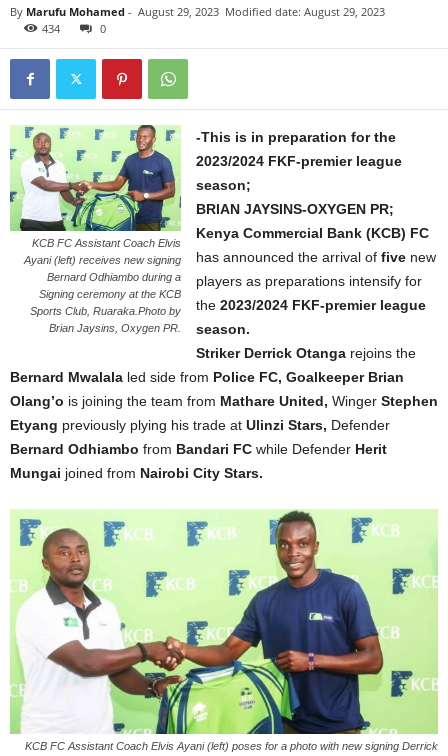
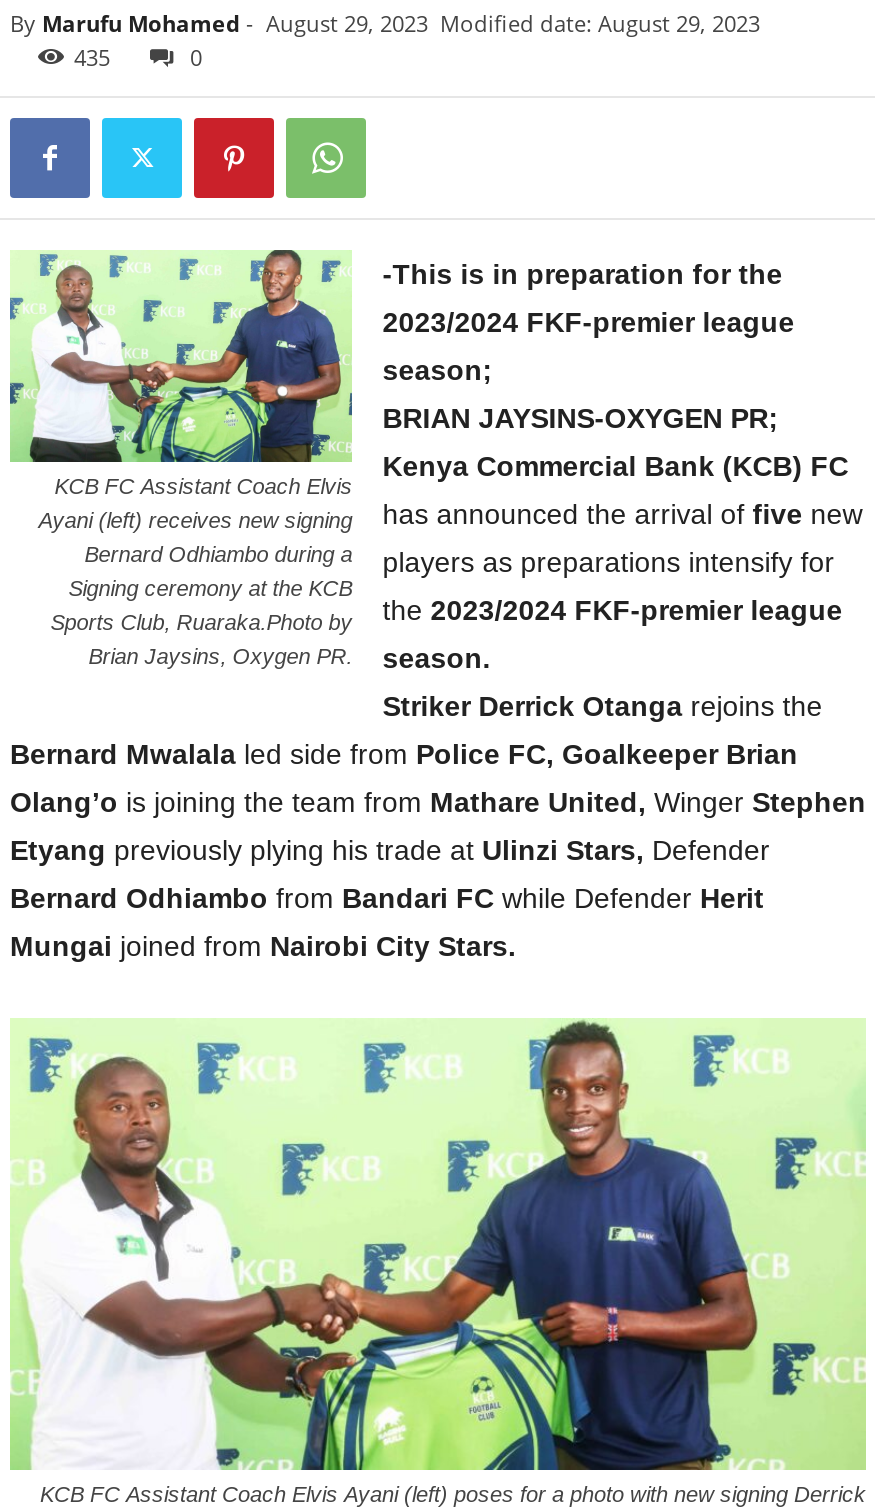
[42,21,60,36] 434 -> [74,42,110,72] 435

